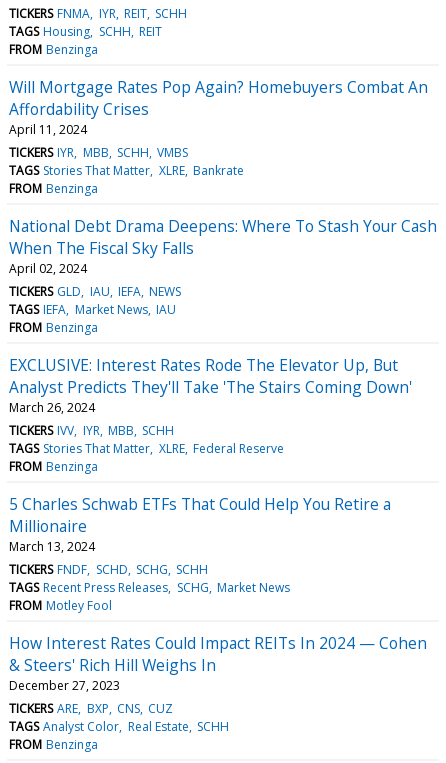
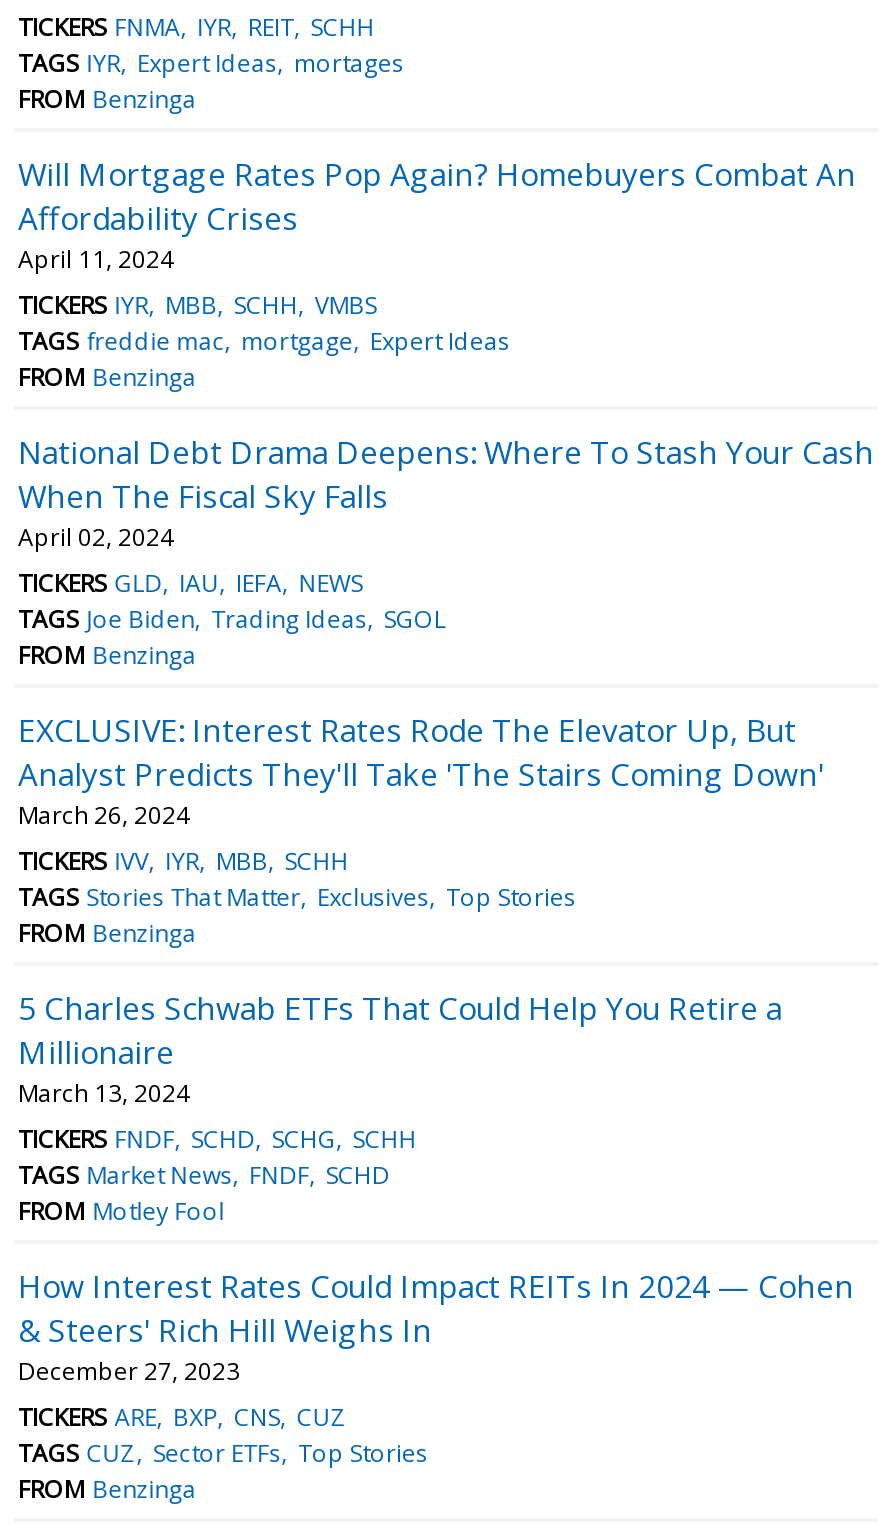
[9,23,162,40] TAGS Housing SCHH REIT -> [18,46,404,80] TAGS IYR Expert Ideas mortages
[9,162,244,179] TAGS Stories That Matter XLRE Bankrate -> [18,324,510,358] TAGS freddie mac mortgage Expert Ideas
[9,301,176,318] TAGS IEFA Market News IAU -> [18,602,446,636] TAGS Joe Biden Trading Ideas SGOL
[9,440,284,457] TAGS Stories That Matter XLRE Federal Reserve -> [18,880,576,914] TAGS Stories That Matter Exclusives Top Stories
[9,579,290,596] TAGS Recent Press Releases SCHG Market News -> [18,1158,390,1192] TAGS Market News FNDF SCHD
[9,718,229,735] TAGS Analyst Color Real Estate SCHH -> [18,1436,428,1470] TAGS CUZ Sector ETFs Top Stories

